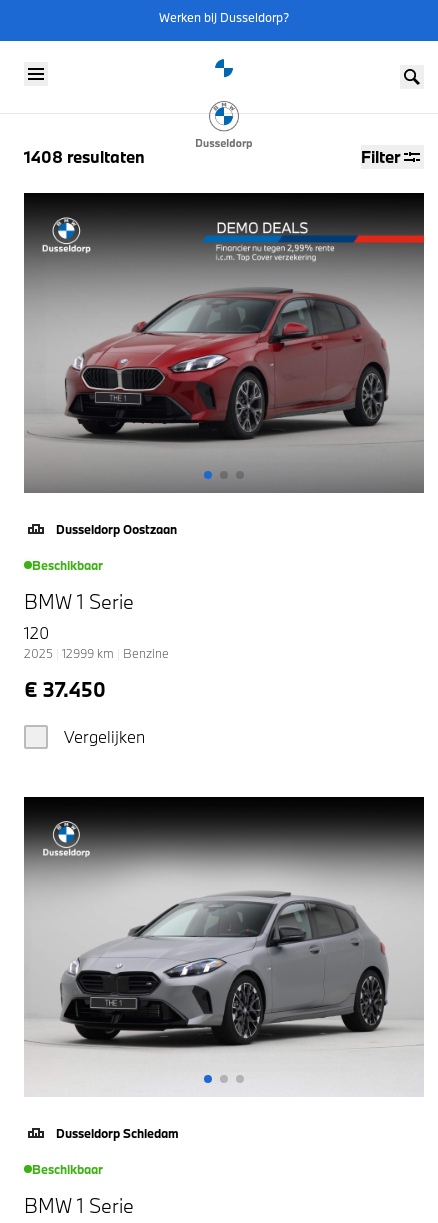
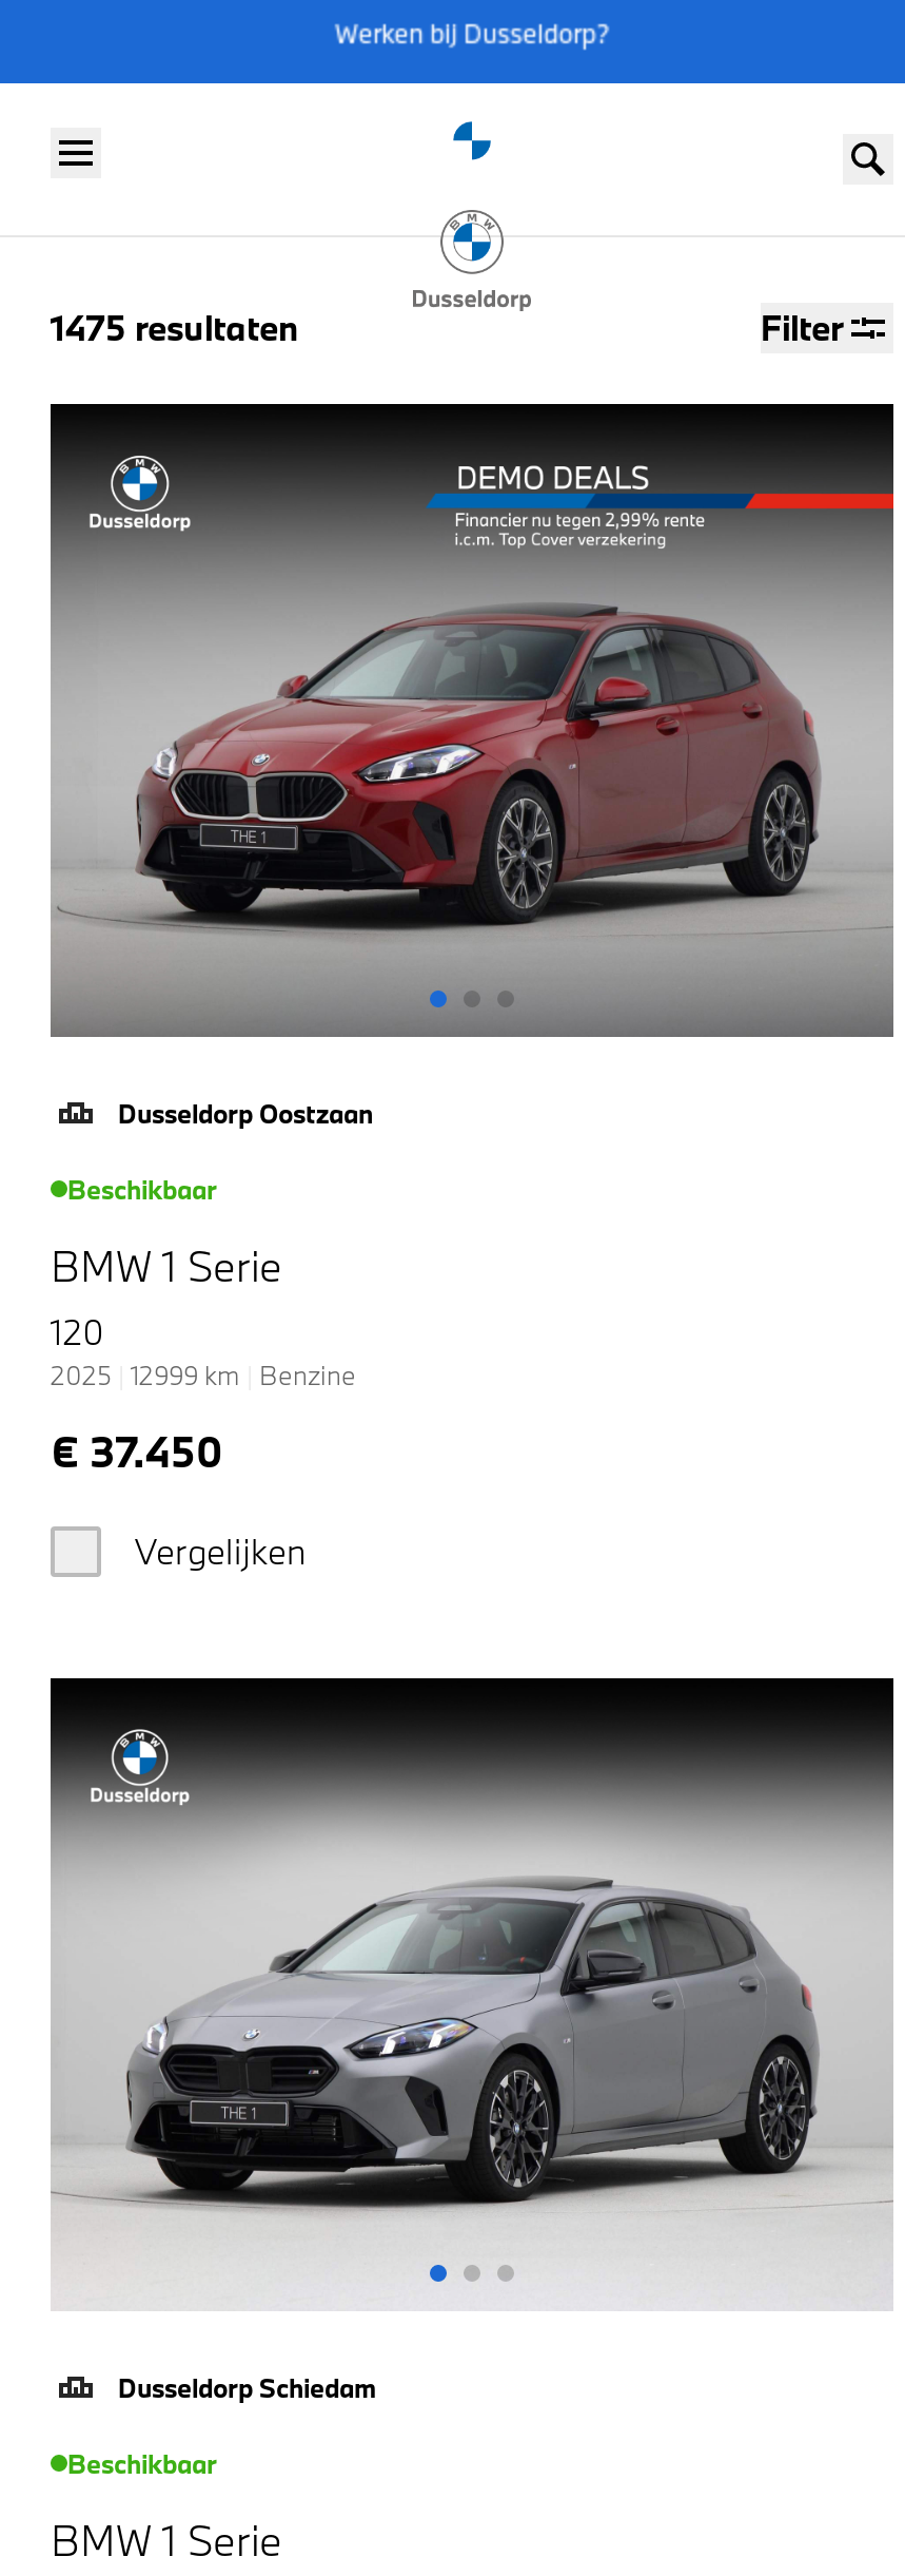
[24,146,145,167] 1408 resultaten -> [51,305,299,349] 1475 resultaten

